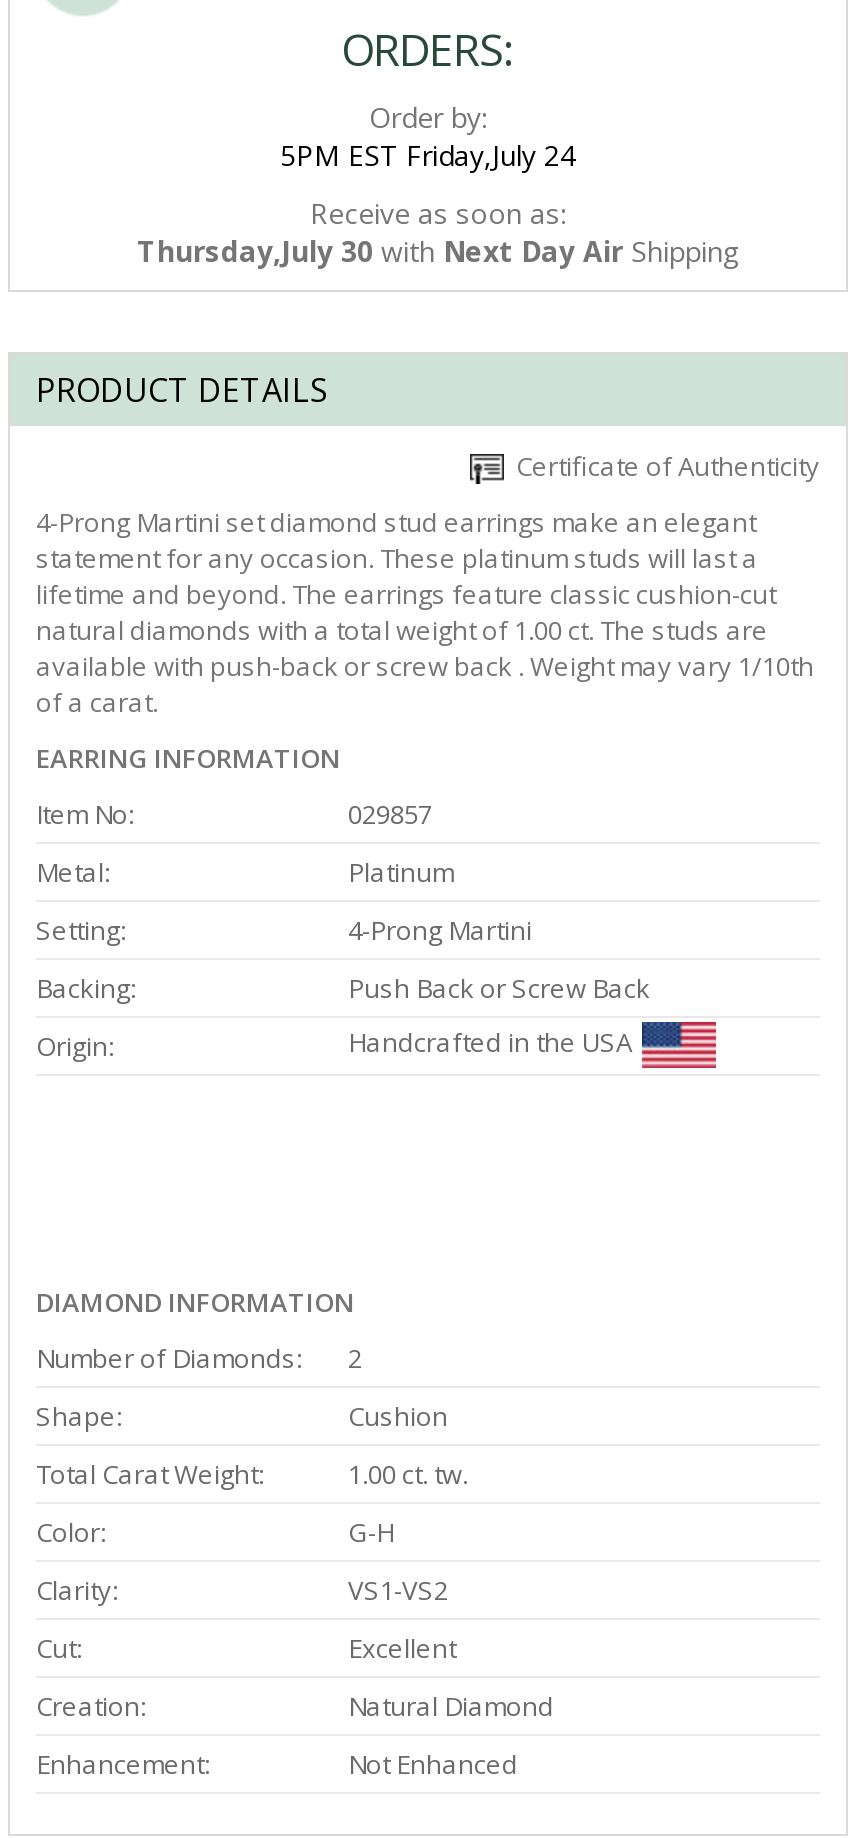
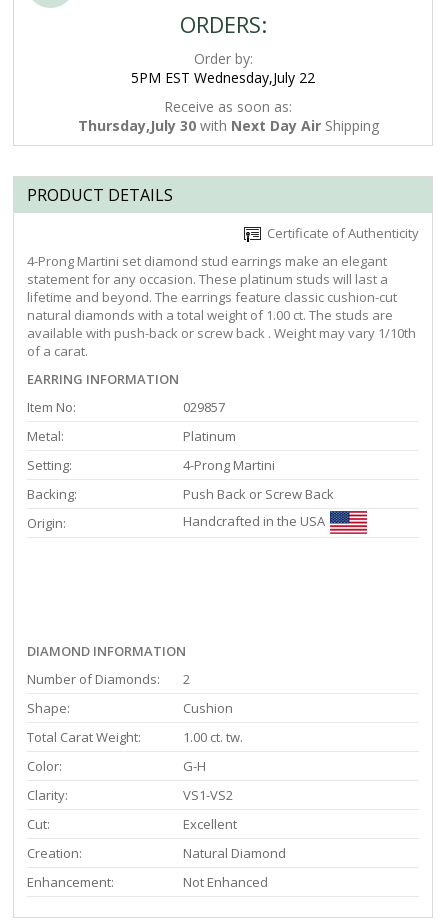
[280,136,576,174] 5PM EST Friday,July 24 -> [131,68,315,87] 5PM EST Wednesday,July 22

